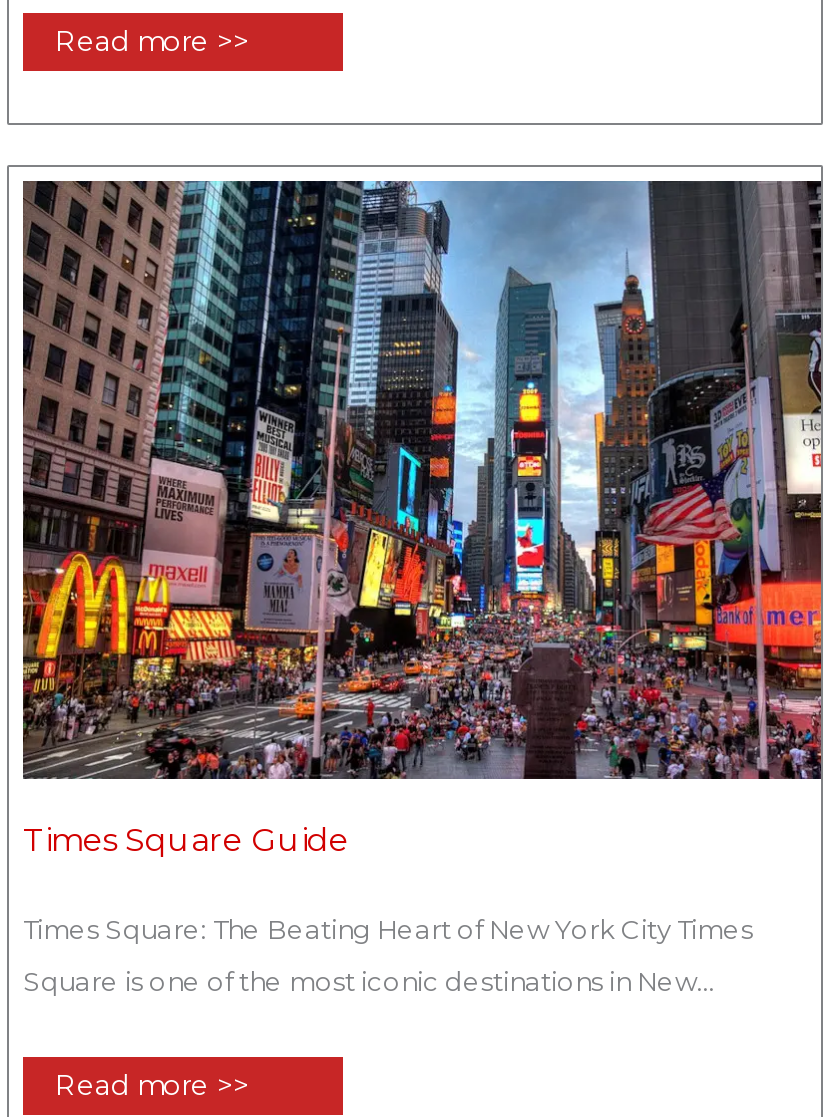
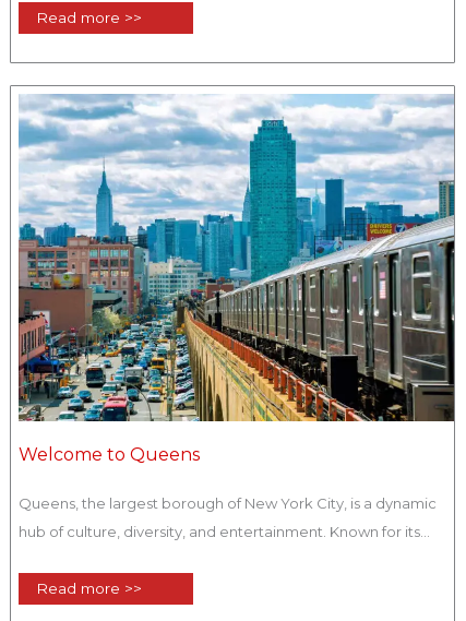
[21,179,823,860] [image] | Times Square Guide -> [17,94,455,464] [image] | Welcome to Queens
[23,914,753,946] Times Square: The Beating Heart of New York City Times -> [19,494,437,511] Queens, the largest borough of New York City, is a dynamic
[23,966,715,998] Square is one of the most iconic destinations in New... -> [19,522,430,540] hub of culture, diversity, and entertainment. Known for its...

